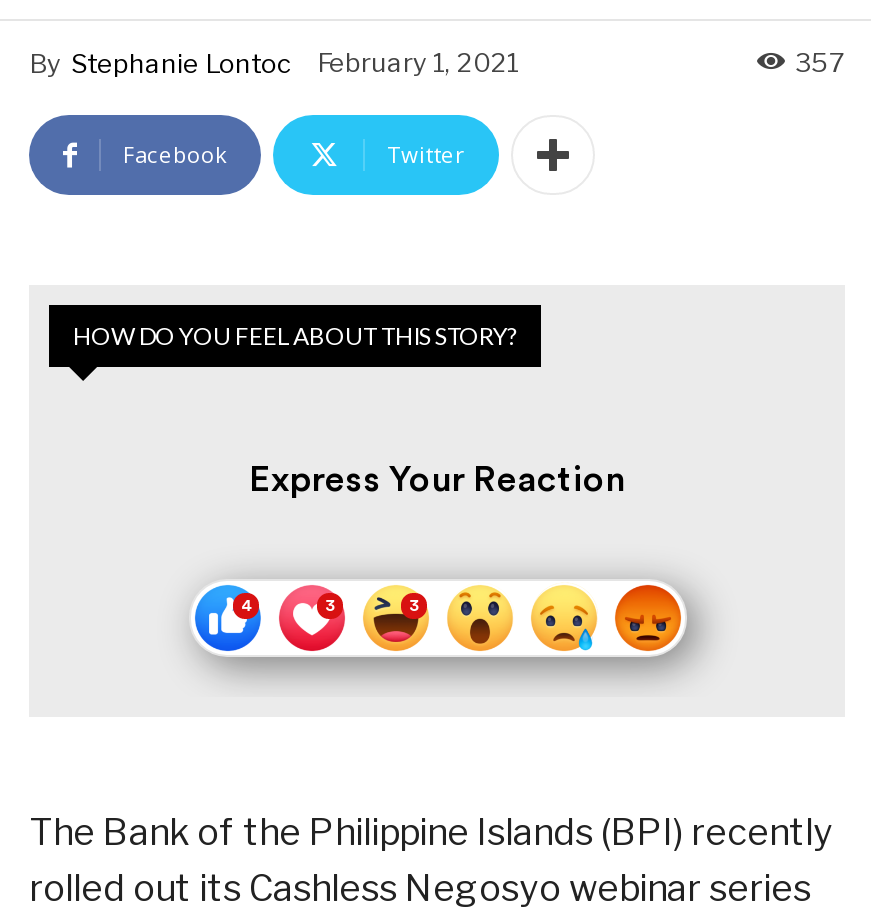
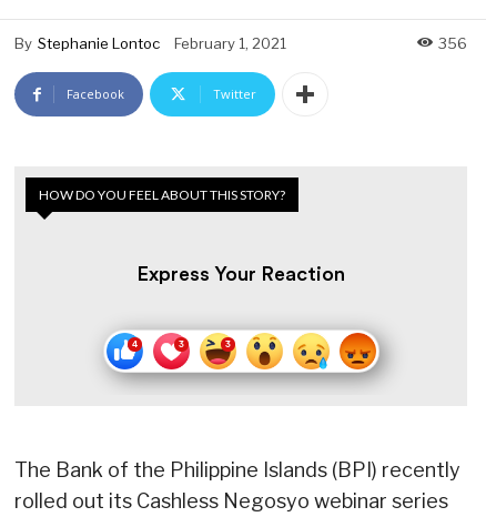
[795,47,845,79] 357 -> [438,34,467,52] 356

